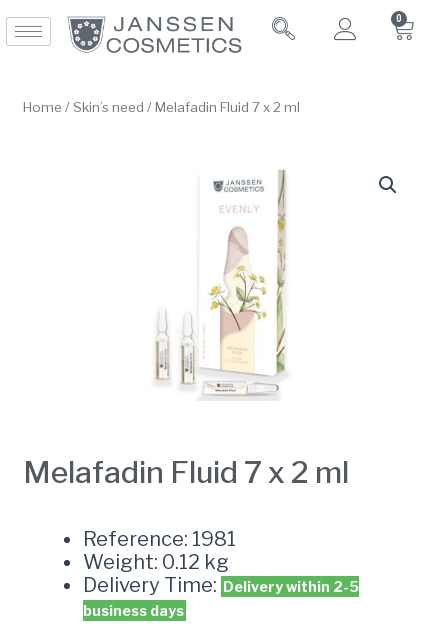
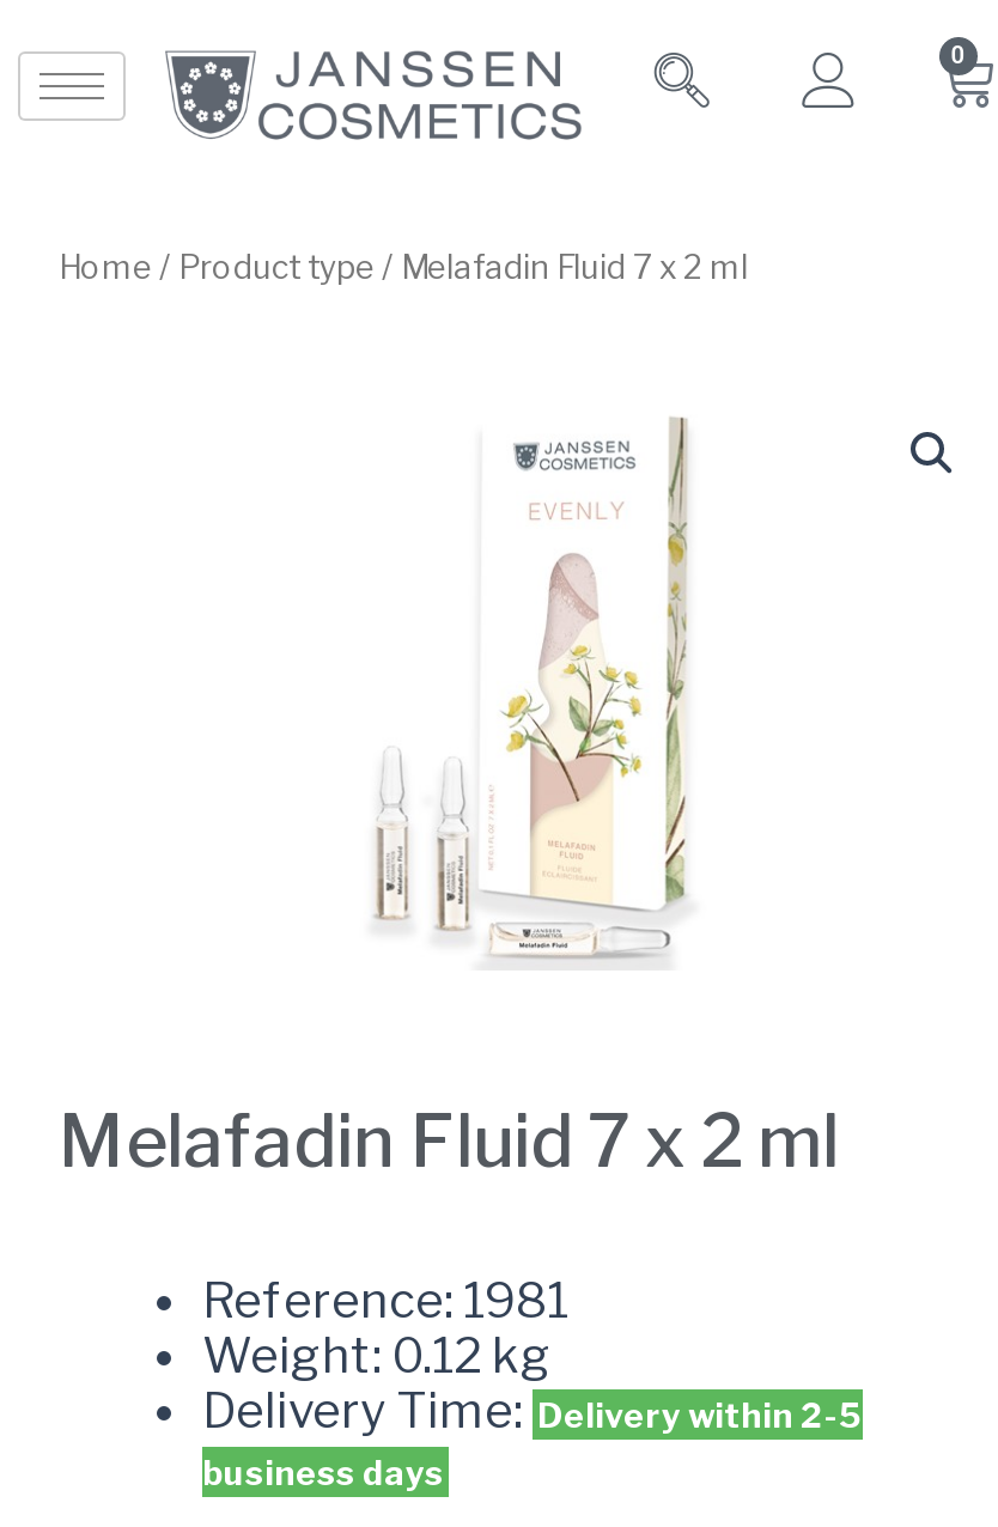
[23,99,300,115] Home / Skin’s need / Melafadin Fluid 7 x 2 ml -> [59,248,748,286] Home / Product type / Melafadin Fluid 7 x 2 ml

